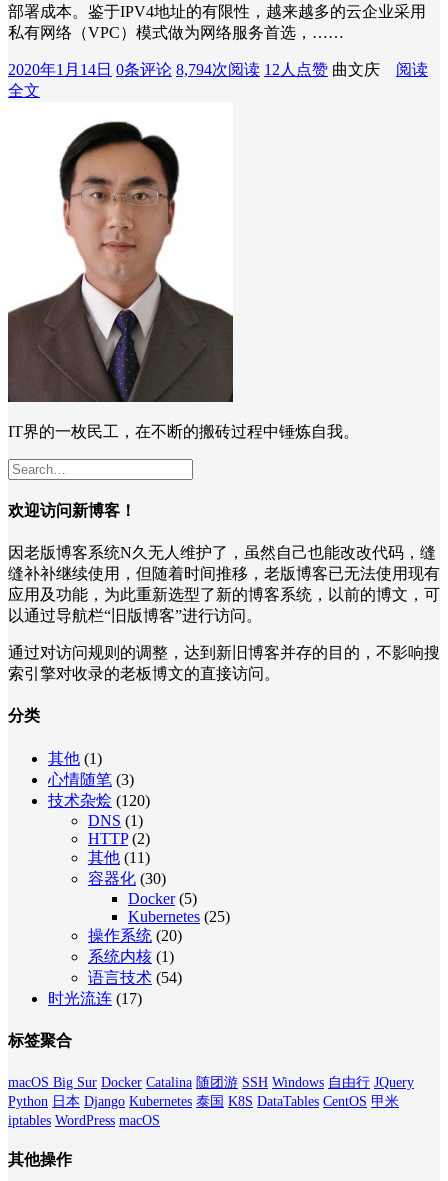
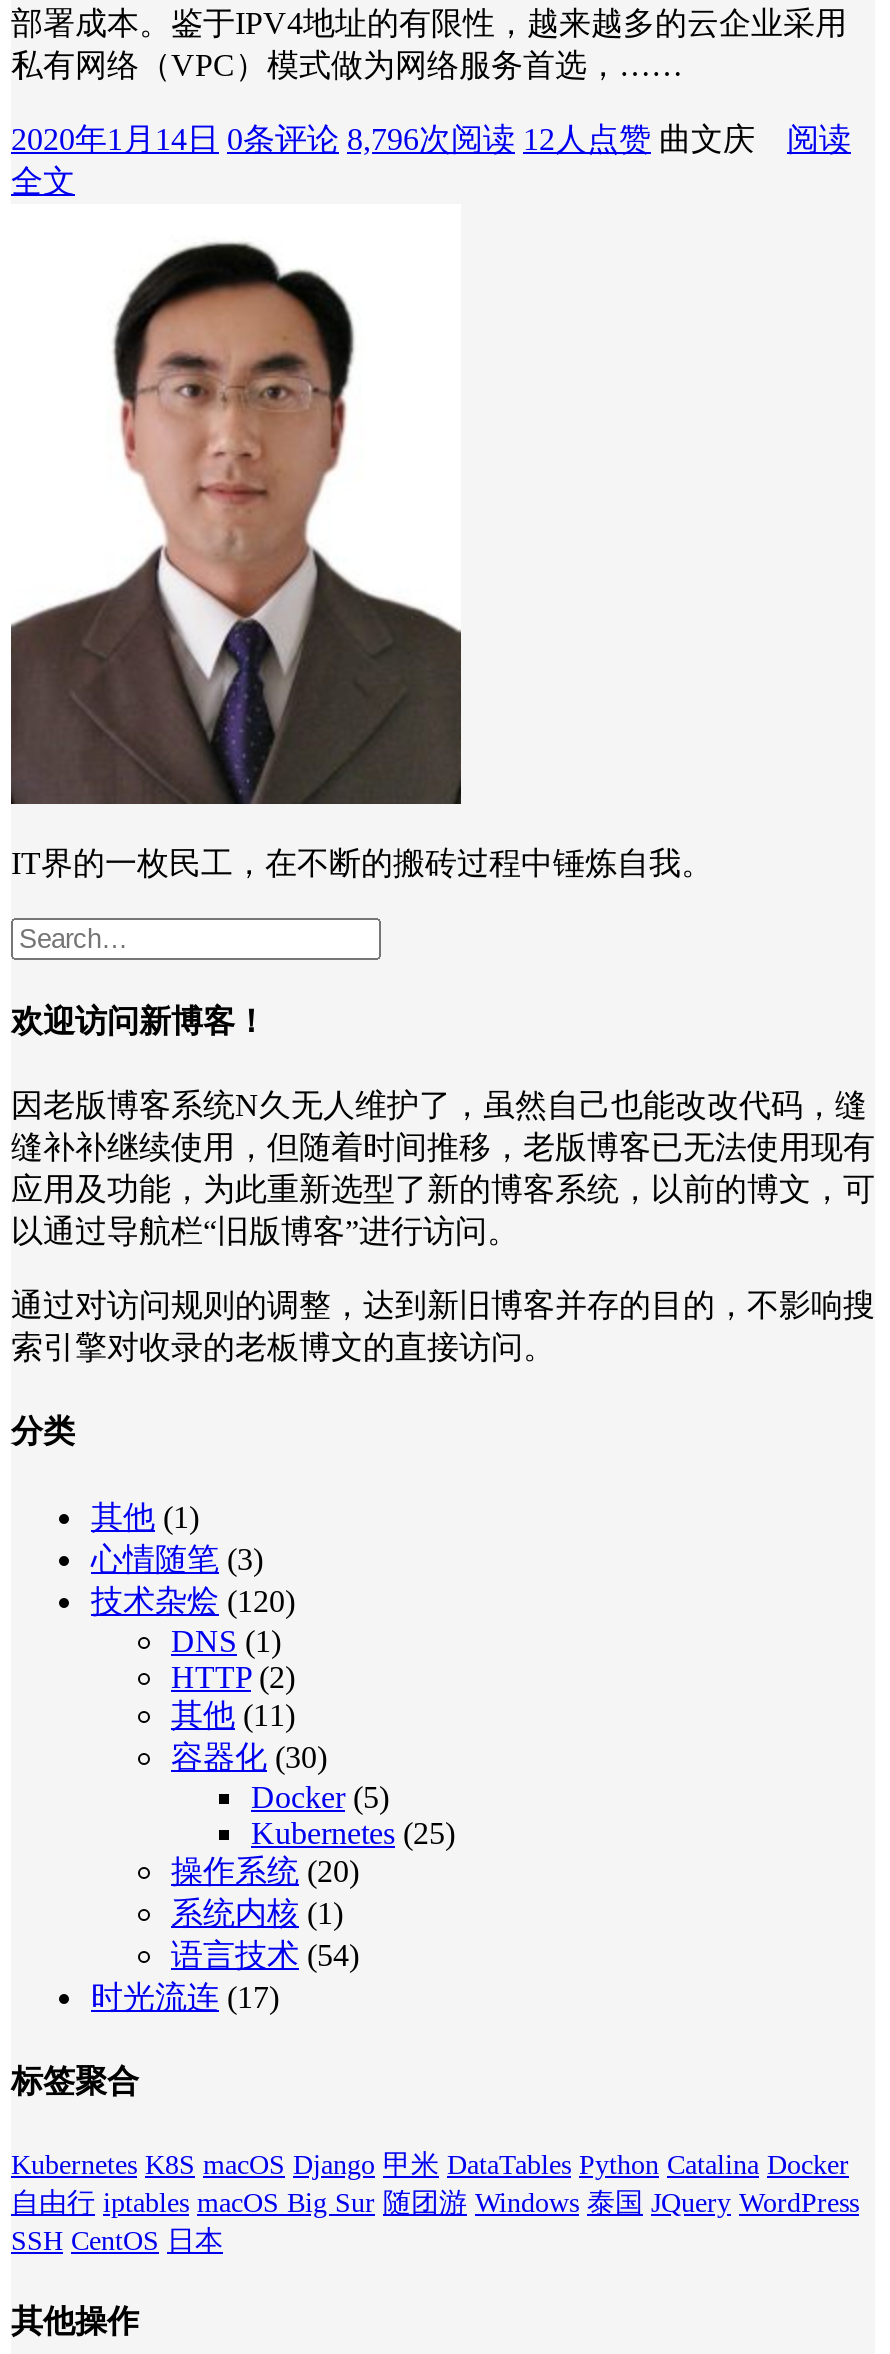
[8,61,428,78] 2020年1月14日 0条评论 8,794次阅读 12人点赞 曲文庆阅读 -> [11,121,851,155] 2020年1月14日 0条评论 8,796次阅读 12人点赞 曲文庆阅读
[8,1075,414,1128] macOS Big Sur Docker Catalina 随团游 SSH Windows 自由行 JQuery | Python 日本 Django Kubernetes 泰国 K8S DataTables CentOS 甲米 | iptables WordPress macOS -> [11,2150,859,2256] Kubernetes K8S macOS Django 甲米 DataTables Python Catalina Docker | 自由行 iptables macOS Big Sur 随团游 Windows 泰国 JQuery WordPress | SSH CentOS 日本

